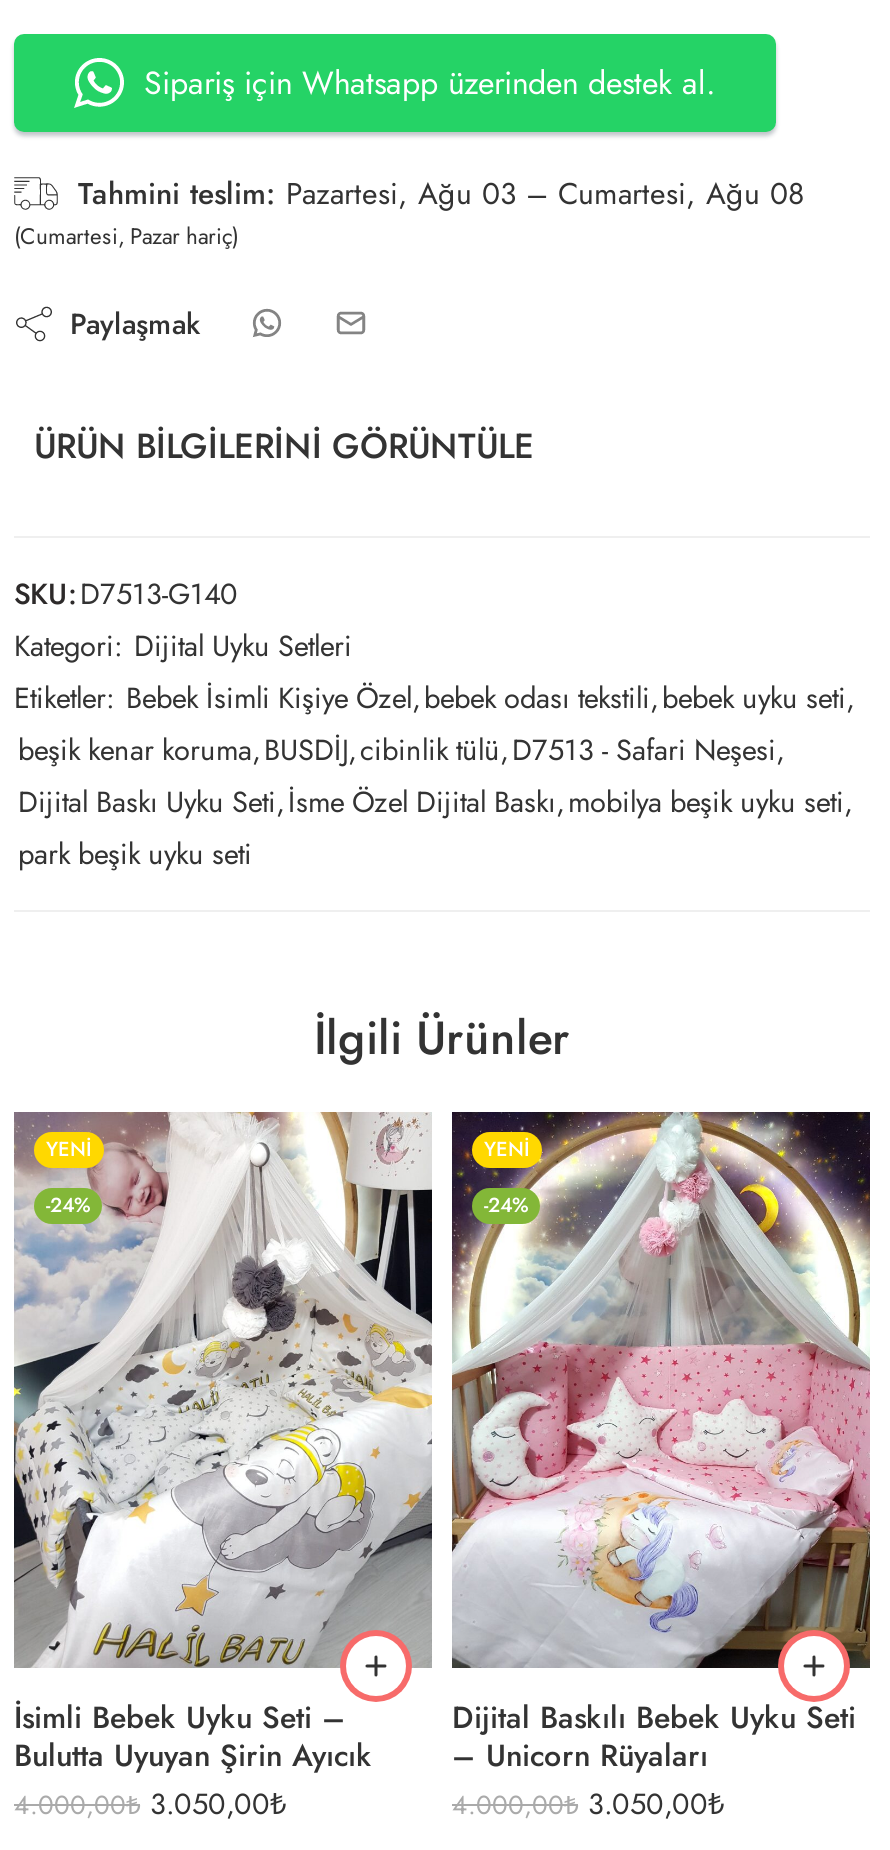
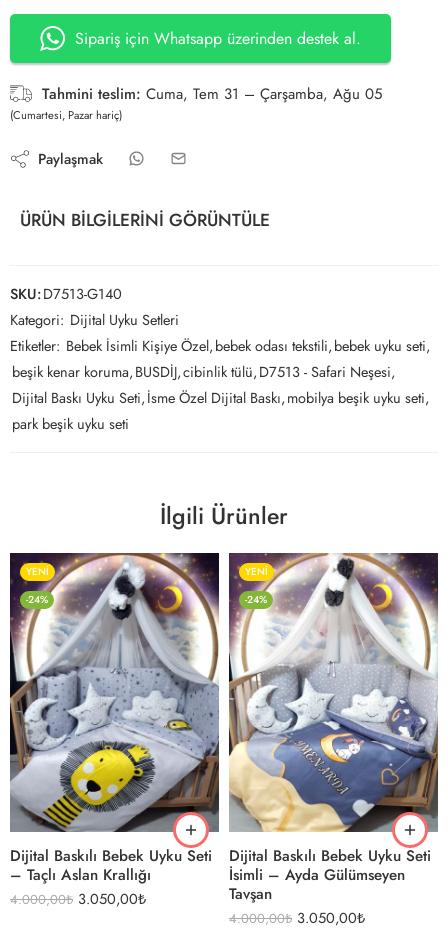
[78,172,804,216] Tahmini teslim: Pazartesi, Ağu 03 – Cumartesi, Ağu 08 -> [42,83,382,105] Tahmini teslim: Cuma, Tem 31 – Çarşamba, Ağu 05
[12,1110,434,1778] [image] | İsimli Bebek Uyku Seti – | Bulutta Uyuyan Şirin Ayıcık -> [9,552,220,886] [image] | Dijital Baskılı Bebek Uyku Seti | – Taçlı Aslan Krallığı
[450,1110,872,1778] [image] | – Unicorn Rüyaları -> [228,552,439,905] [image] | İsimli – Ayda Gülümseyen | Tavşan

